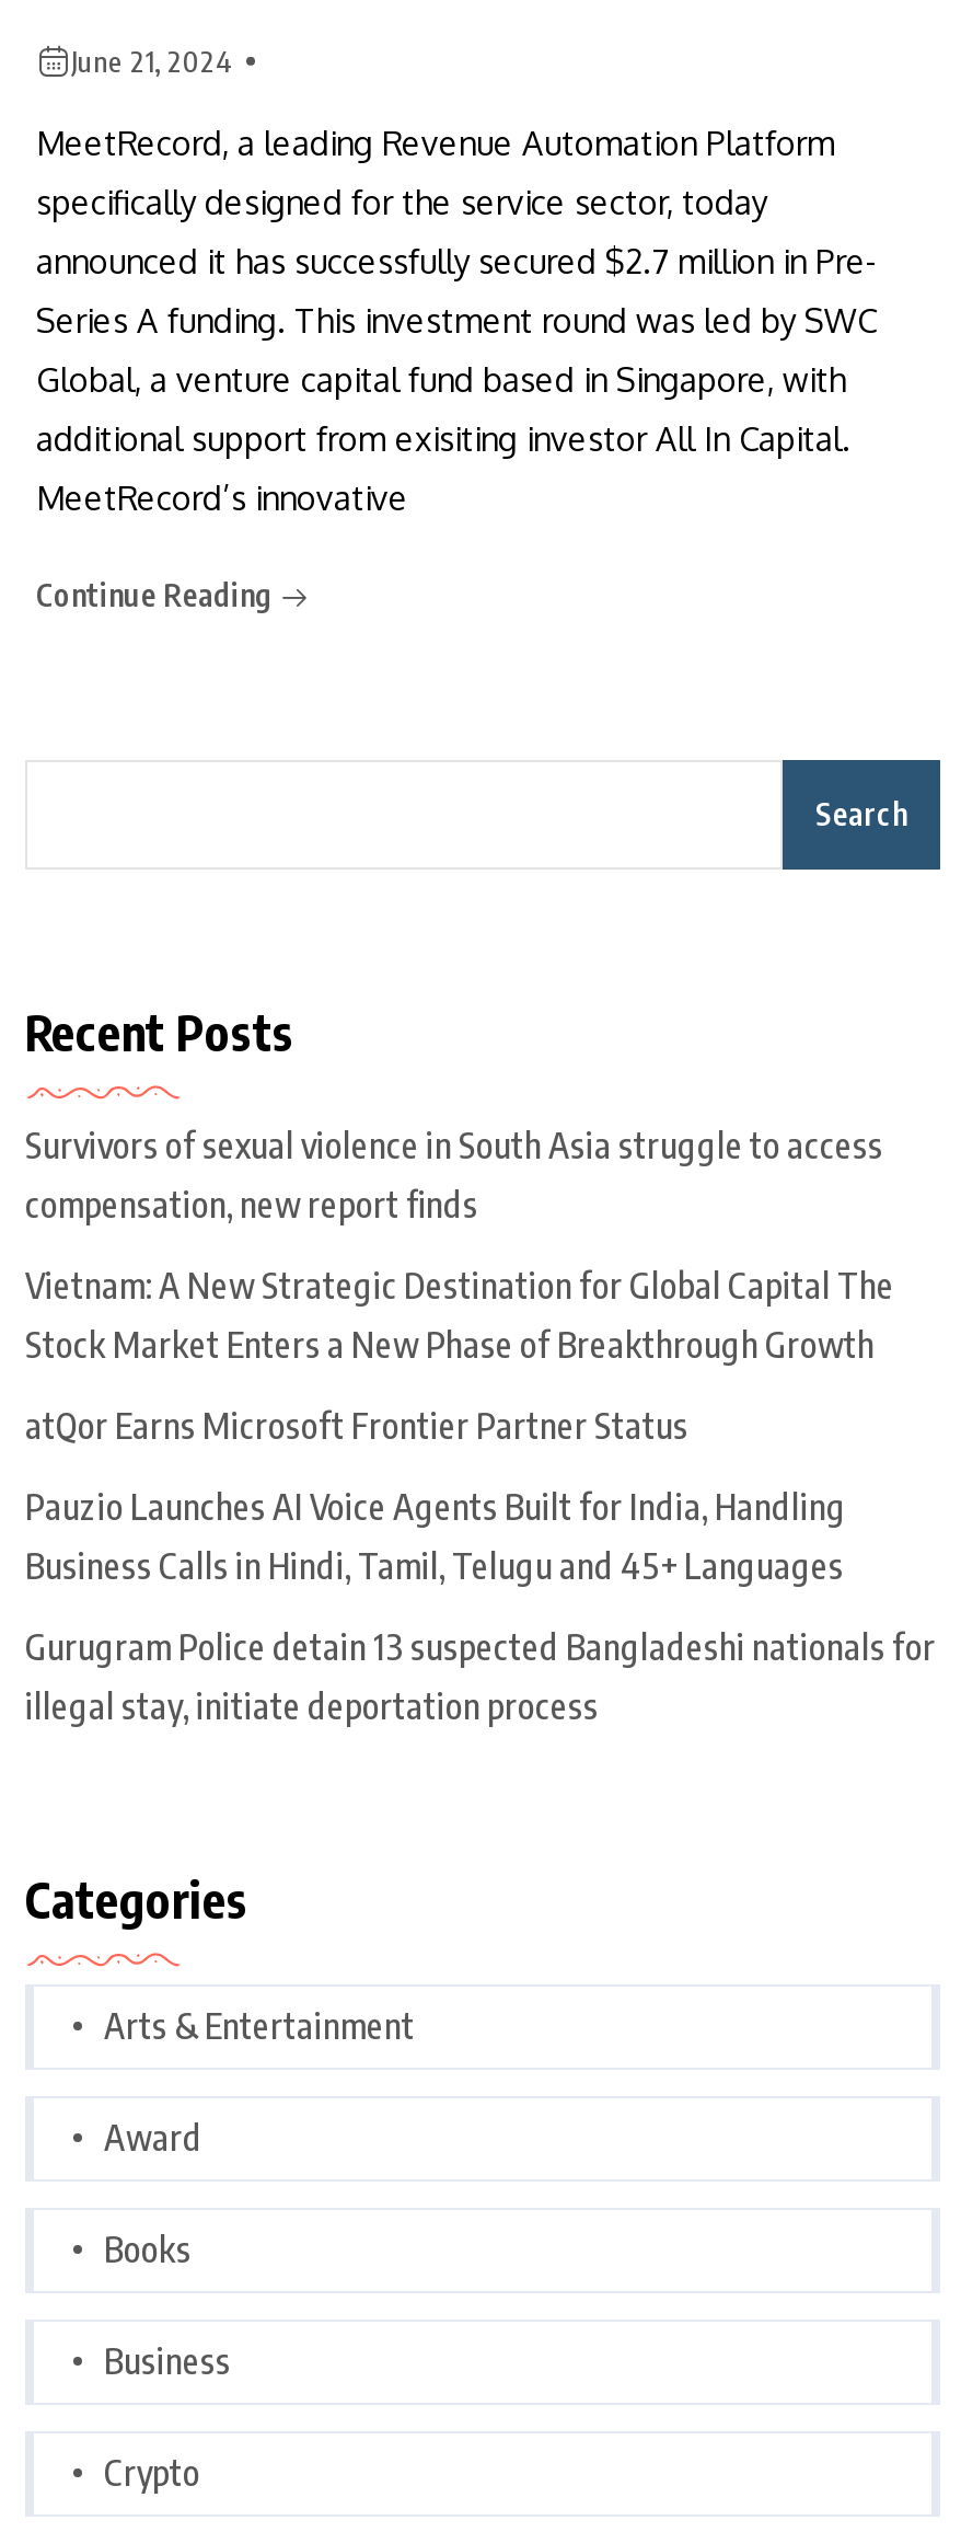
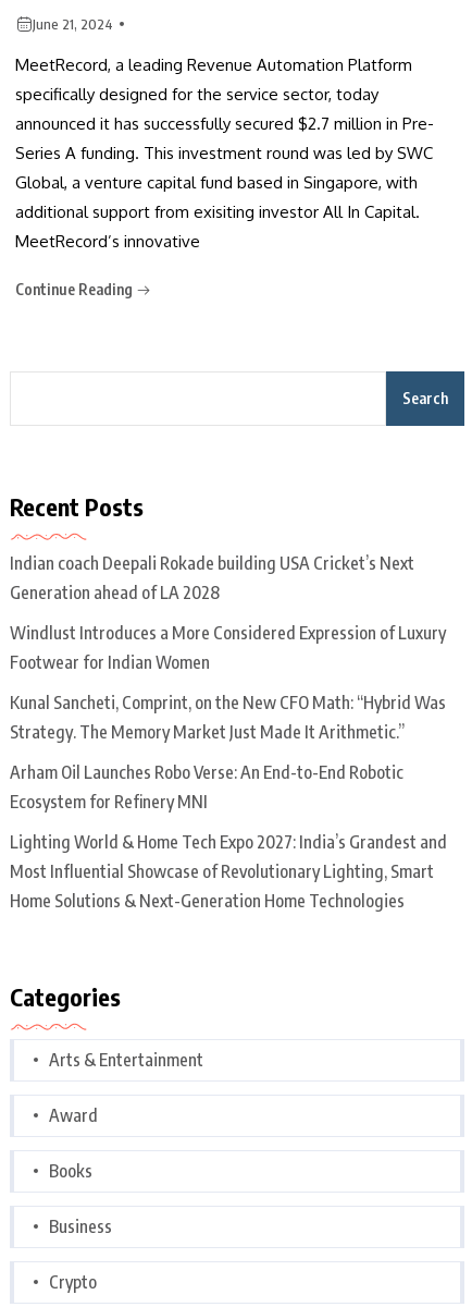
[25,1123,883,1226] Survivors of sexual violence in South Asia struggle to access | compensation, new report finds -> [10,552,414,603] Indian coach Deepali Rokade building USA Cricket’s Next | Generation ahead of LA 2028
[25,1263,894,1366] Vietnam: A New Strategic Destination for Global Capital The | Stock Market Enters a New Phase of Breakthrough Growth -> [10,621,446,673] Windlust Introduces a More Considered Expression of Luxury | Footwear for Indian Women
[25,1403,688,1447] atQor Earns Microsoft Frontier Partner Status -> [10,691,446,742] Kunal Sancheti, Comprint, on the New CFO Math: “Hybrid Was | Strategy. The Memory Market Just Made It Arithmetic.”
[25,1484,846,1587] Pauzio Launches AI Voice Agents Built for India, Handling | Business Calls in Hindi, Tamil, Telugu and 45+ Languages -> [10,761,403,812] Arham Oil Launches Robo Verse: An End-to-End Robotic | Ecosystem for Refinery MNI
[25,1624,936,1727] Gurugram Police detain 13 suspected Bangladeshi nationals for | illegal stay, initiate deportation process -> [10,831,447,911] Lighting World & Home Tech Expo 2027: India’s Grandest and | Most Influential Showcase of Revolutionary Lighting, Smart | Home Solutions & Next-Generation Home Technologies

